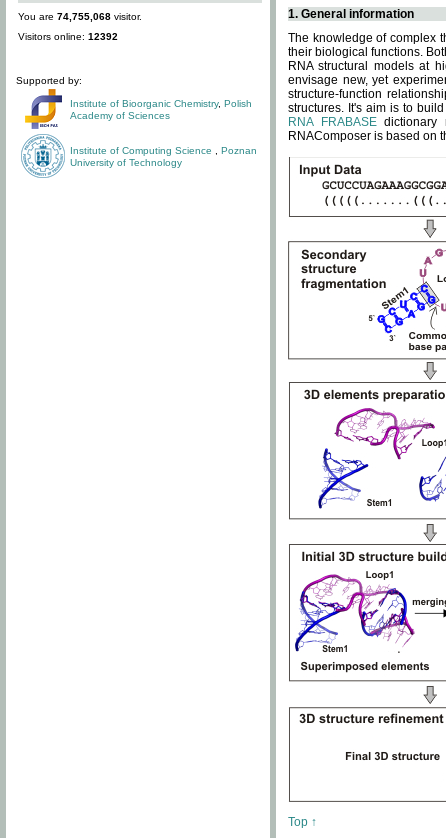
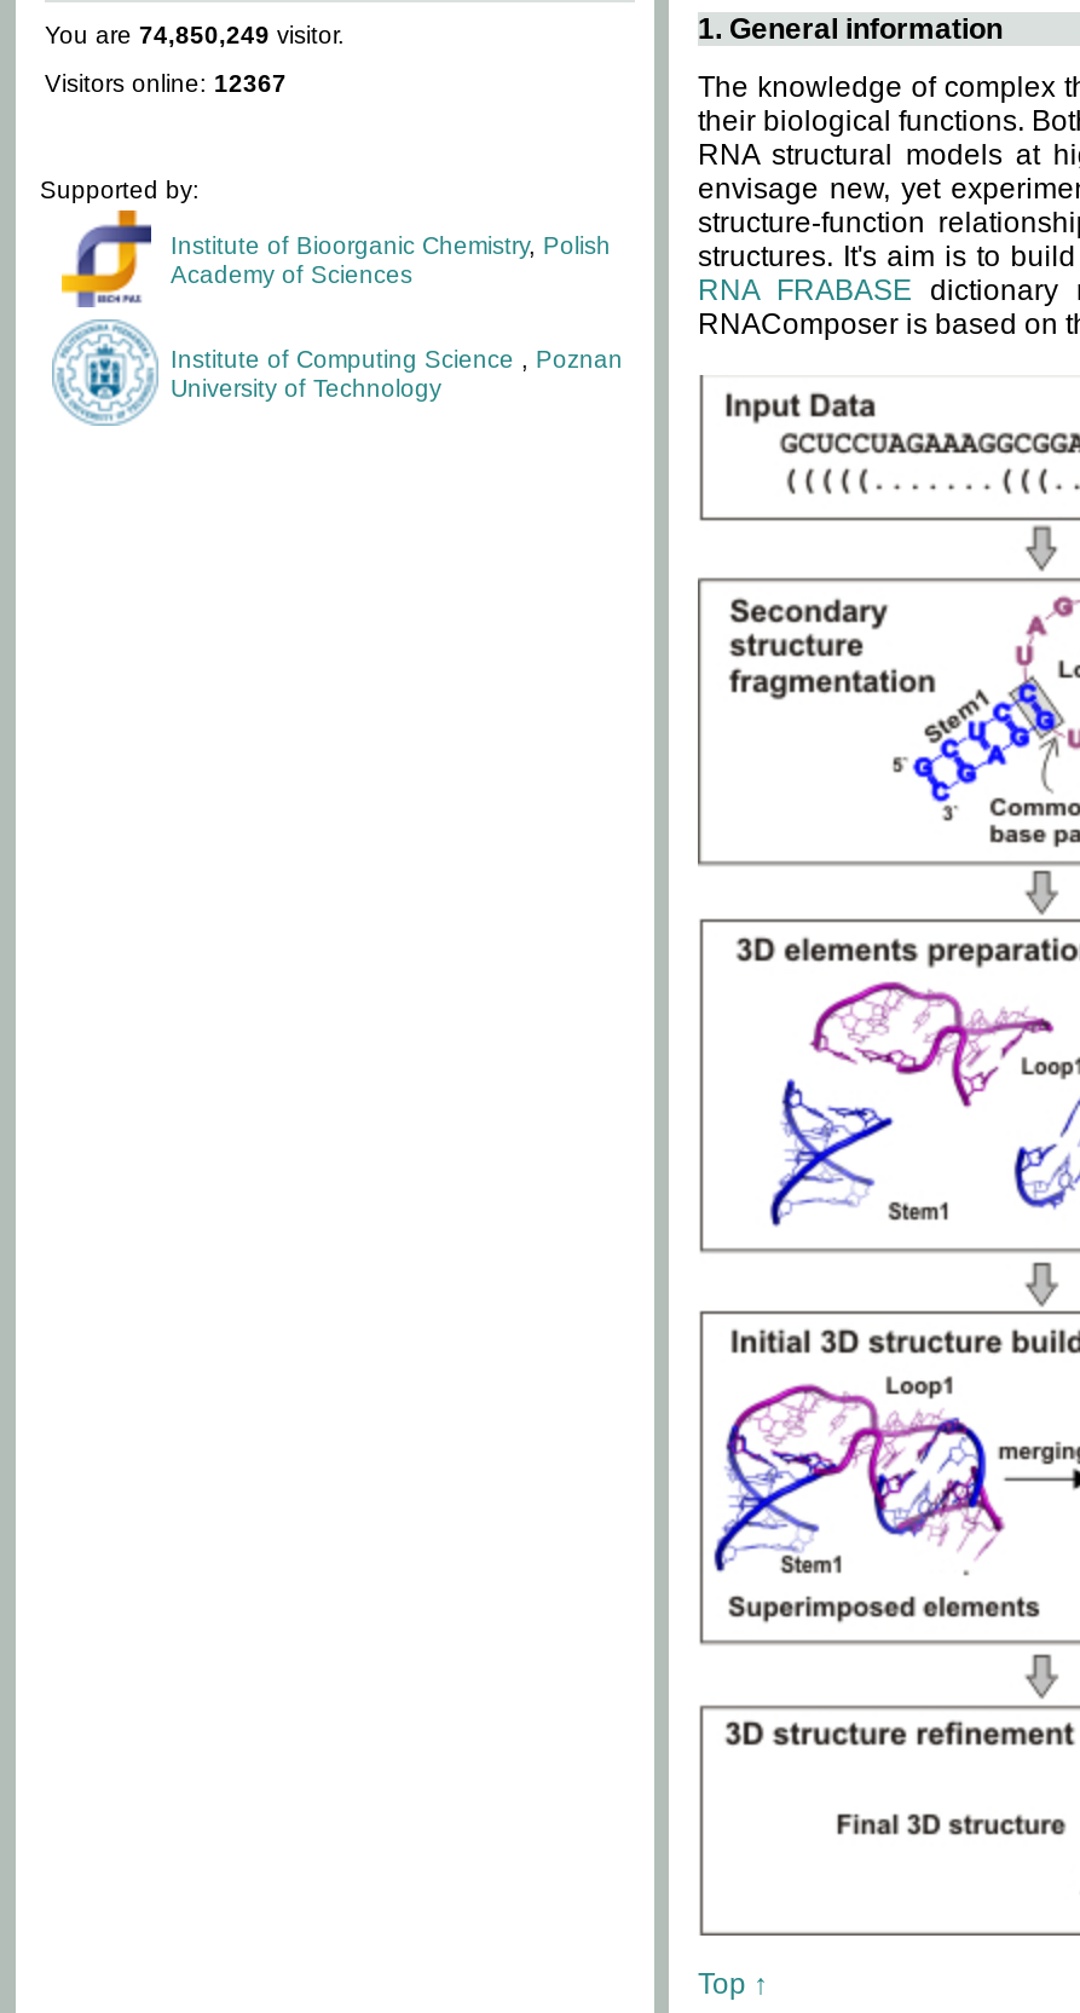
[18,11,142,22] You are 74,755,068 visitor. -> [45,22,345,48] You are 74,850,249 visitor.
[18,31,118,42] Visitors online: 12392 -> [45,70,287,97] Visitors online: 12367

